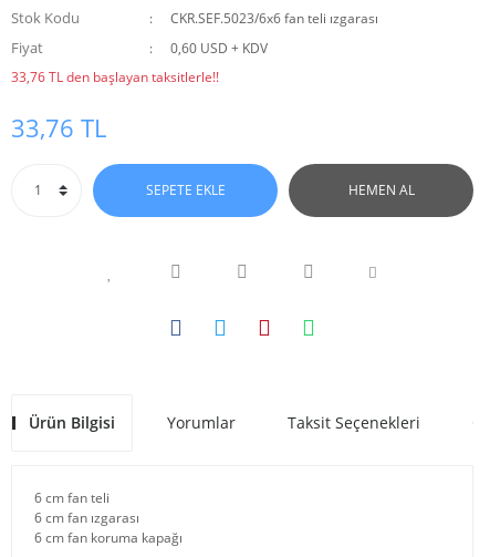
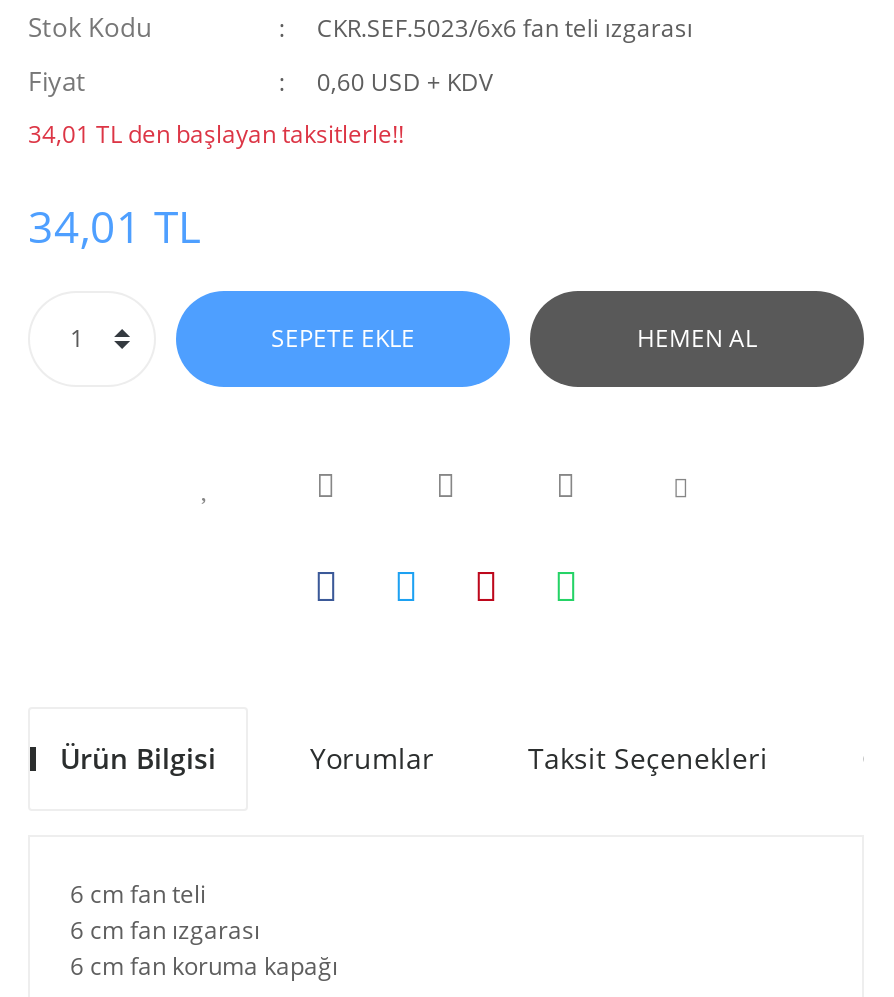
[11,68,219,86] 33,76 TL den başlayan taksitlerle!! -> [28,117,404,151] 34,01 TL den başlayan taksitlerle!!
[11,111,106,144] 33,76 TL -> [28,195,200,255] 34,01 TL

